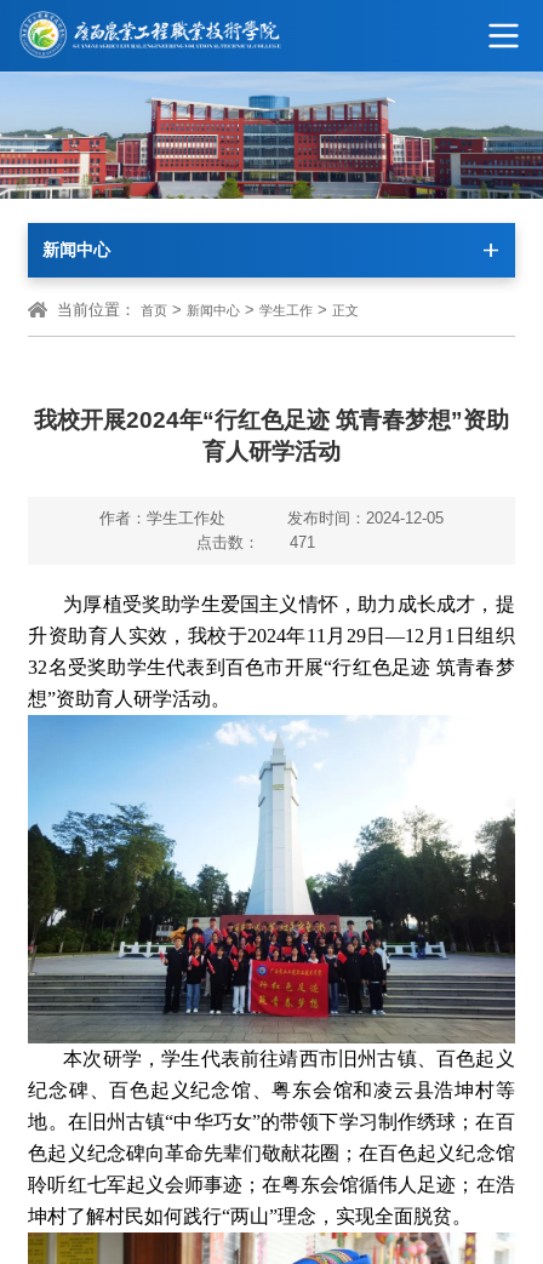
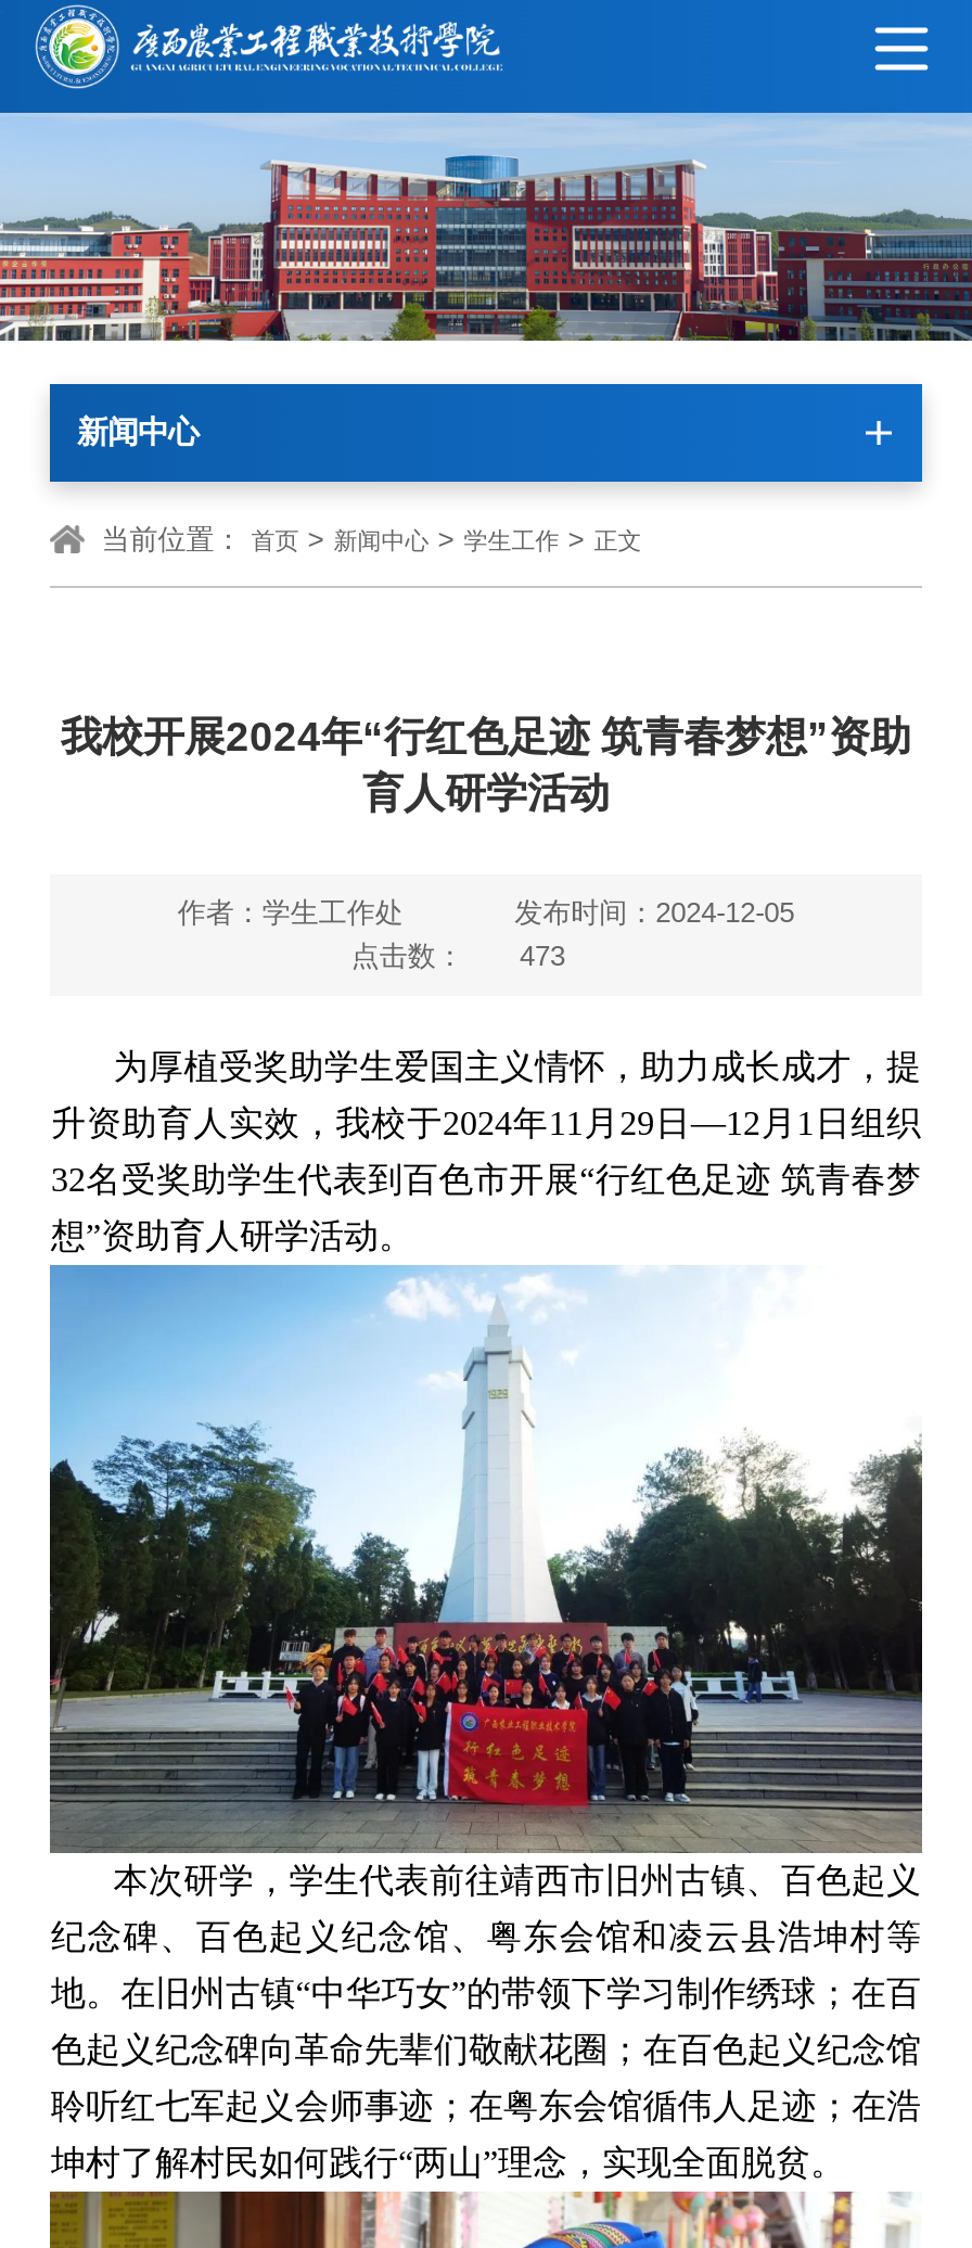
[196,533,316,552] 点击数： 471 -> [351,939,565,973] 点击数： 473

